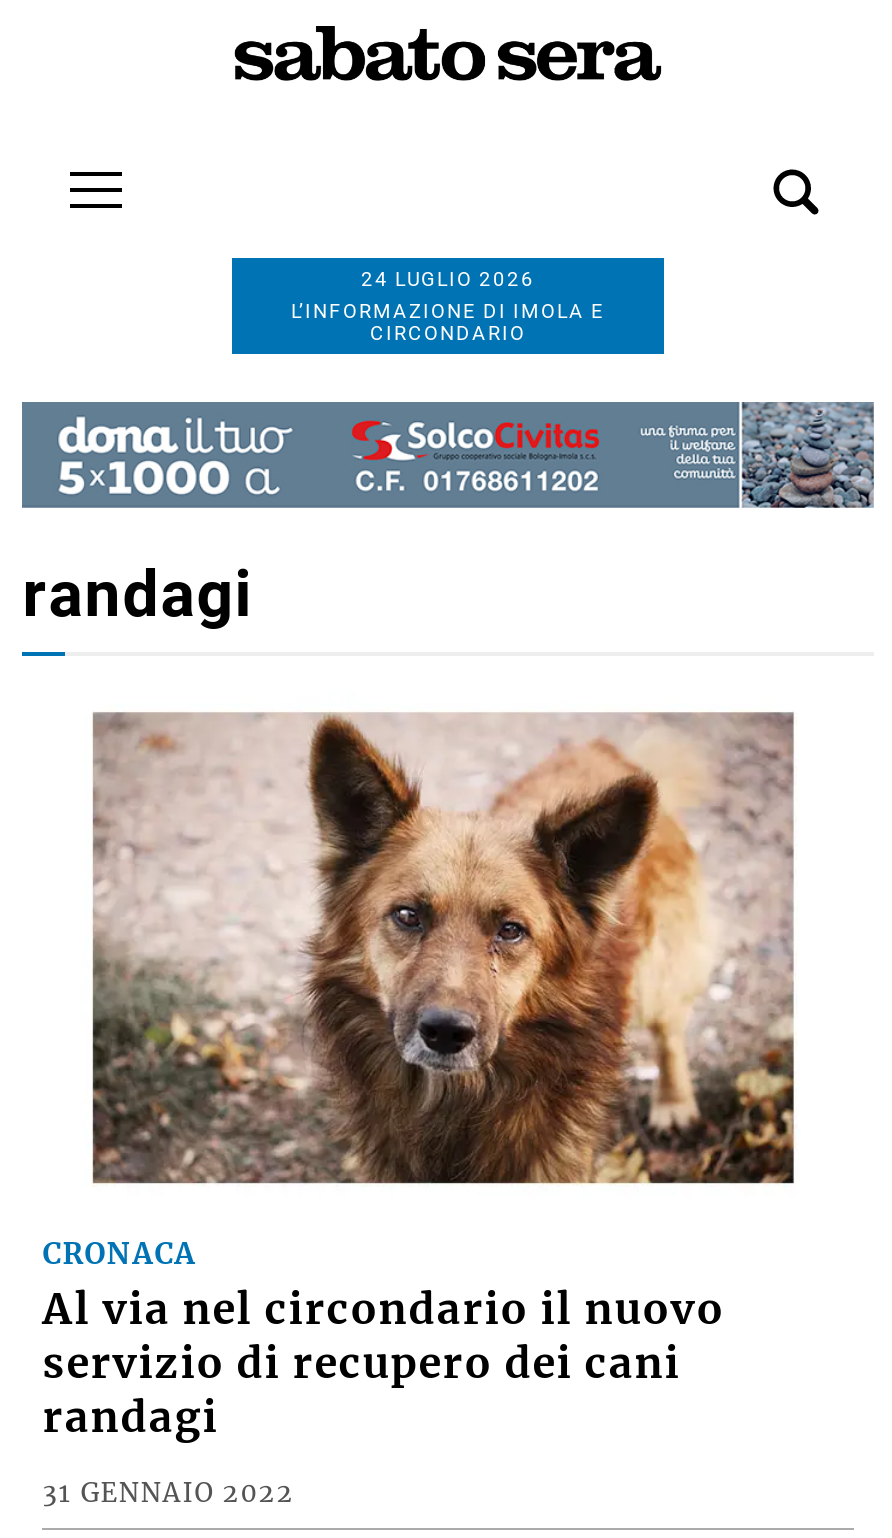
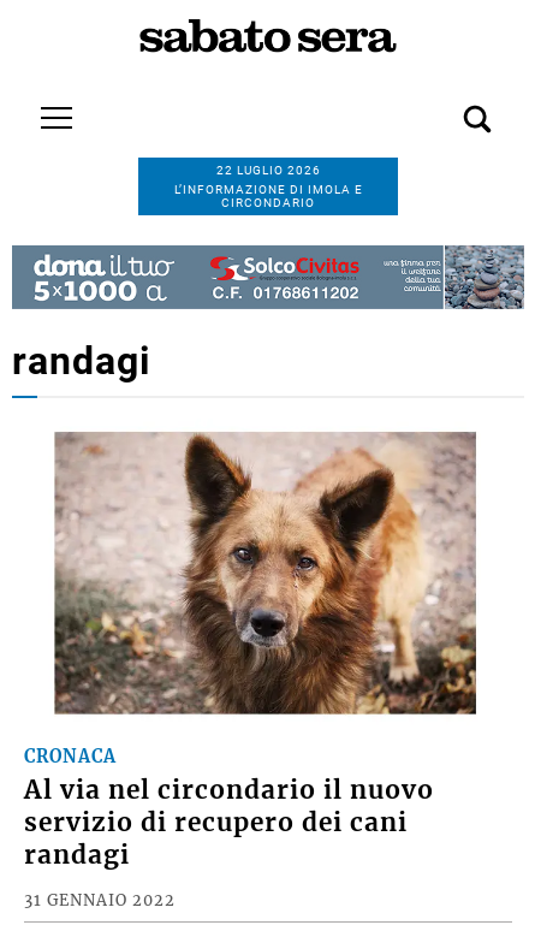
[361,268,535,290] 24 LUGLIO 2026 -> [216,164,320,177] 22 LUGLIO 2026

